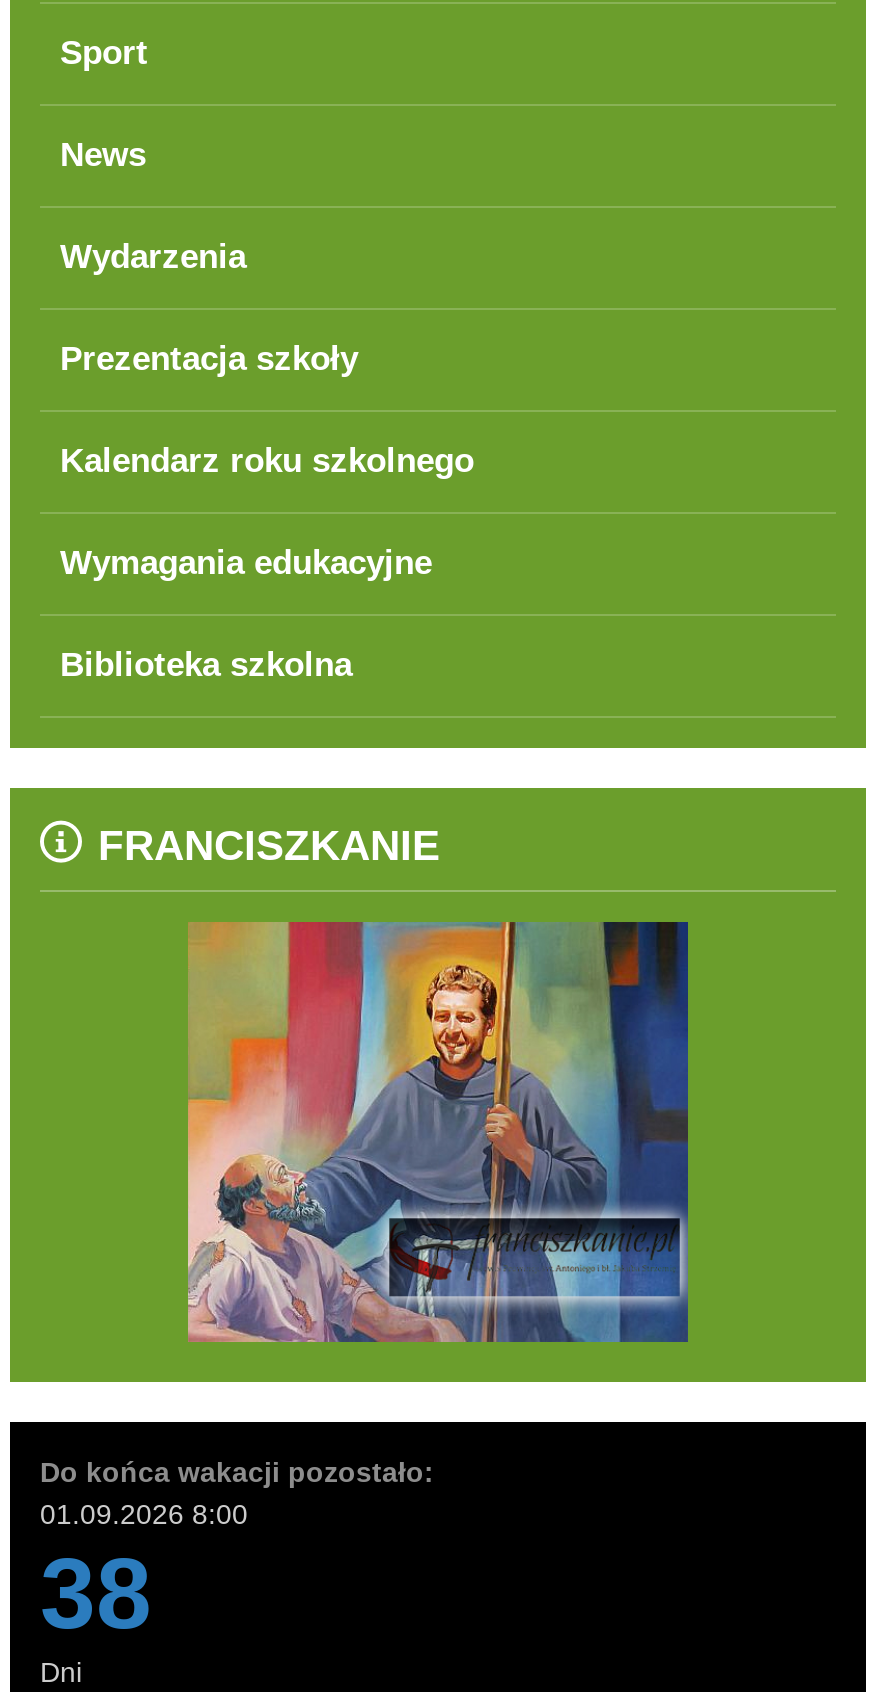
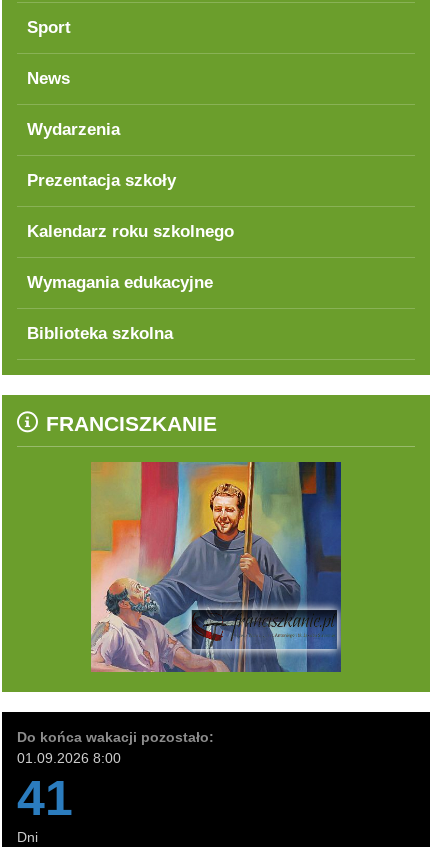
[40,1538,152,1650] 38 -> [17,770,73,826] 41

